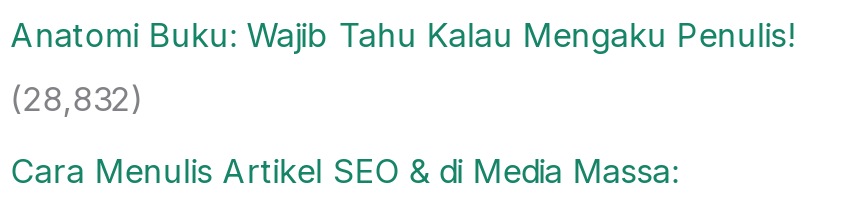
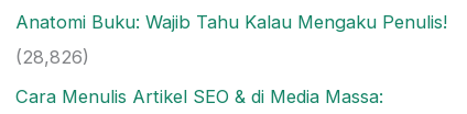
[11,80,143,120] (28,832) -> [16,46,90,68] (28,826)

